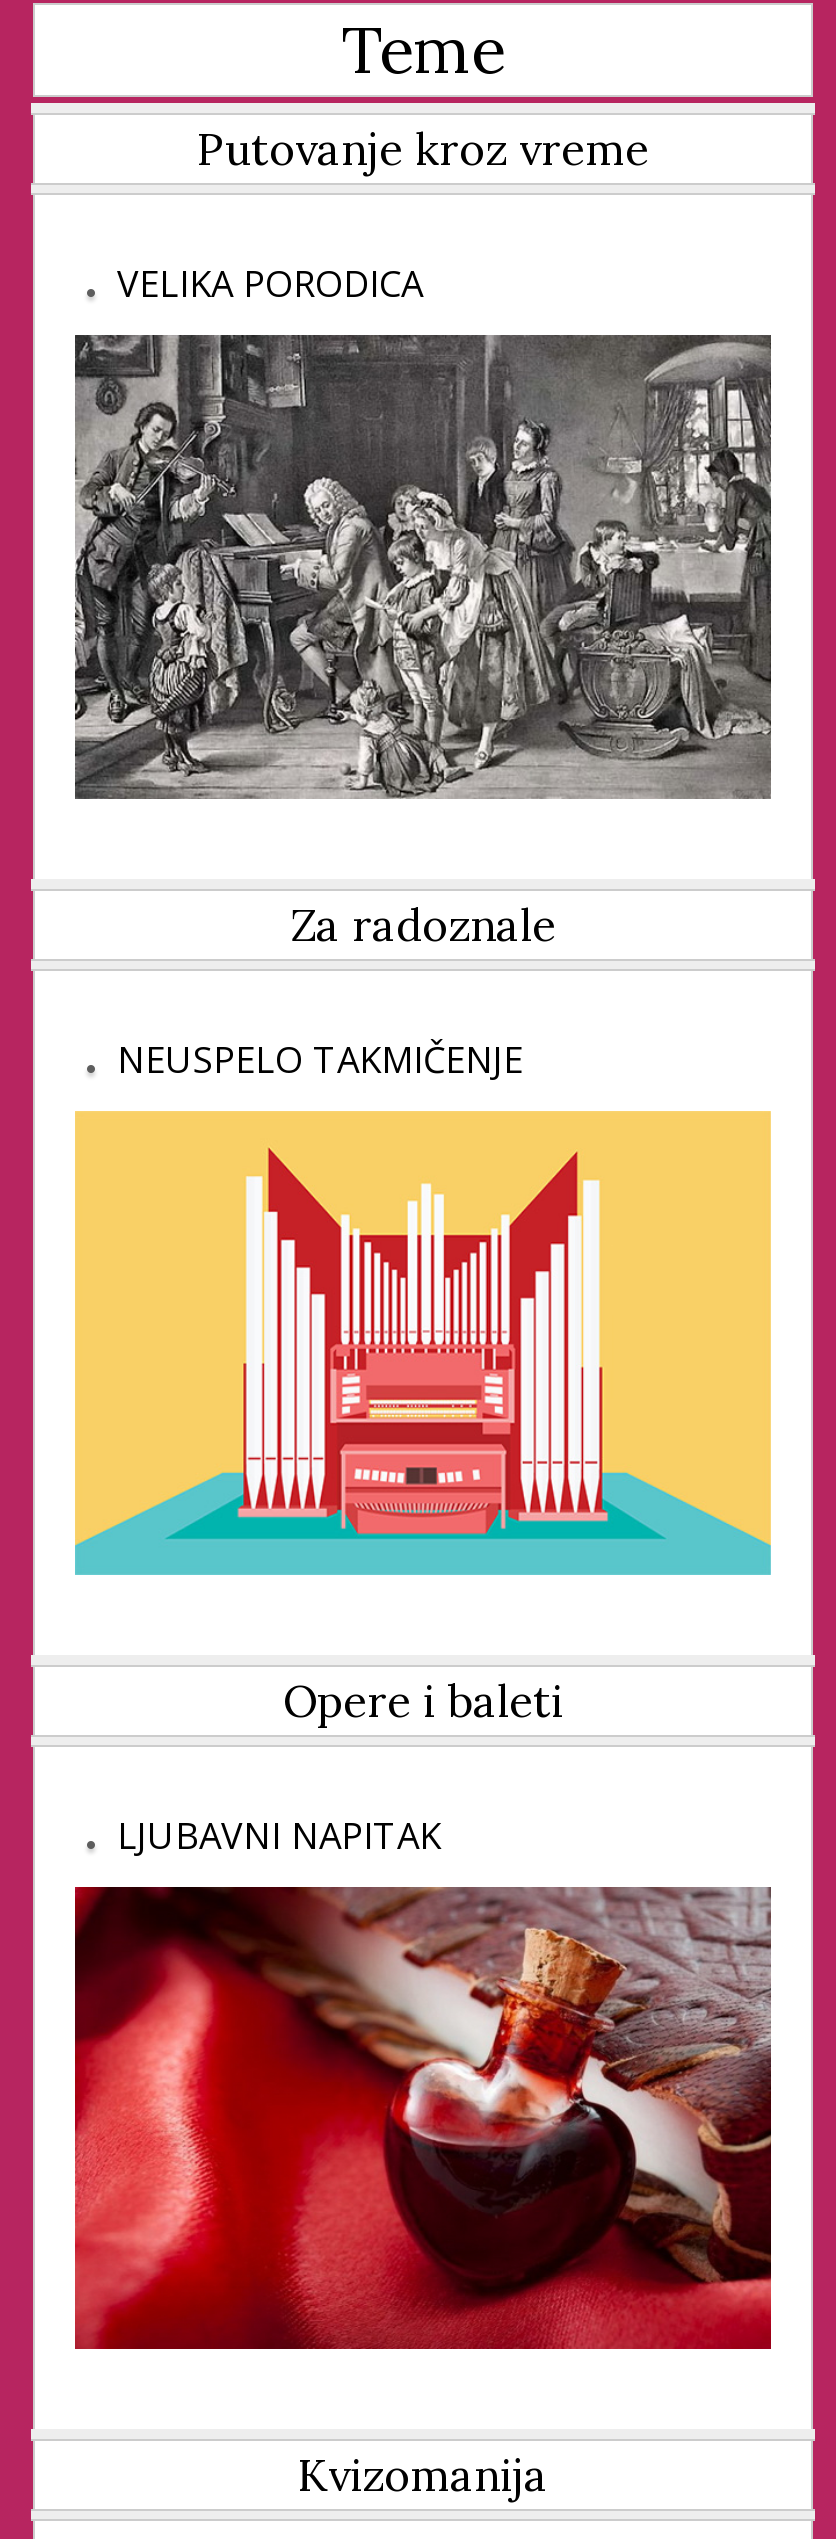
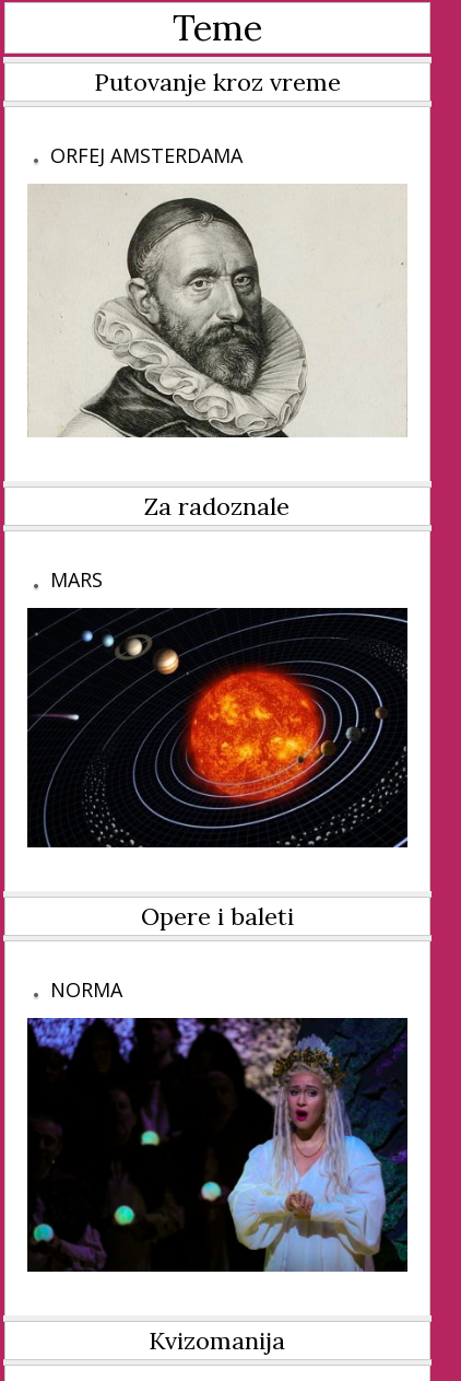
[117,259,423,307] VELIKA PORODICA -> [50,142,243,168] ORFEJ AMSTERDAMA
[73,333,773,801] [image] -> [27,184,407,437] [image]
[117,1035,523,1083] NEUSPELO TAKMIČENJE -> [50,567,103,593] MARS
[73,1109,773,1577] [image] -> [26,607,409,849] [image]
[117,1811,441,1859] LJUBAVNI NAPITAK -> [50,976,122,1002] NORMA
[73,1885,773,2351] [image] -> [26,1017,409,1273] [image]

